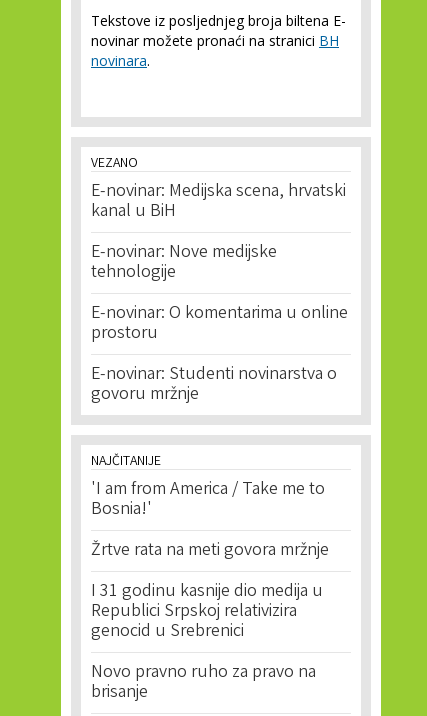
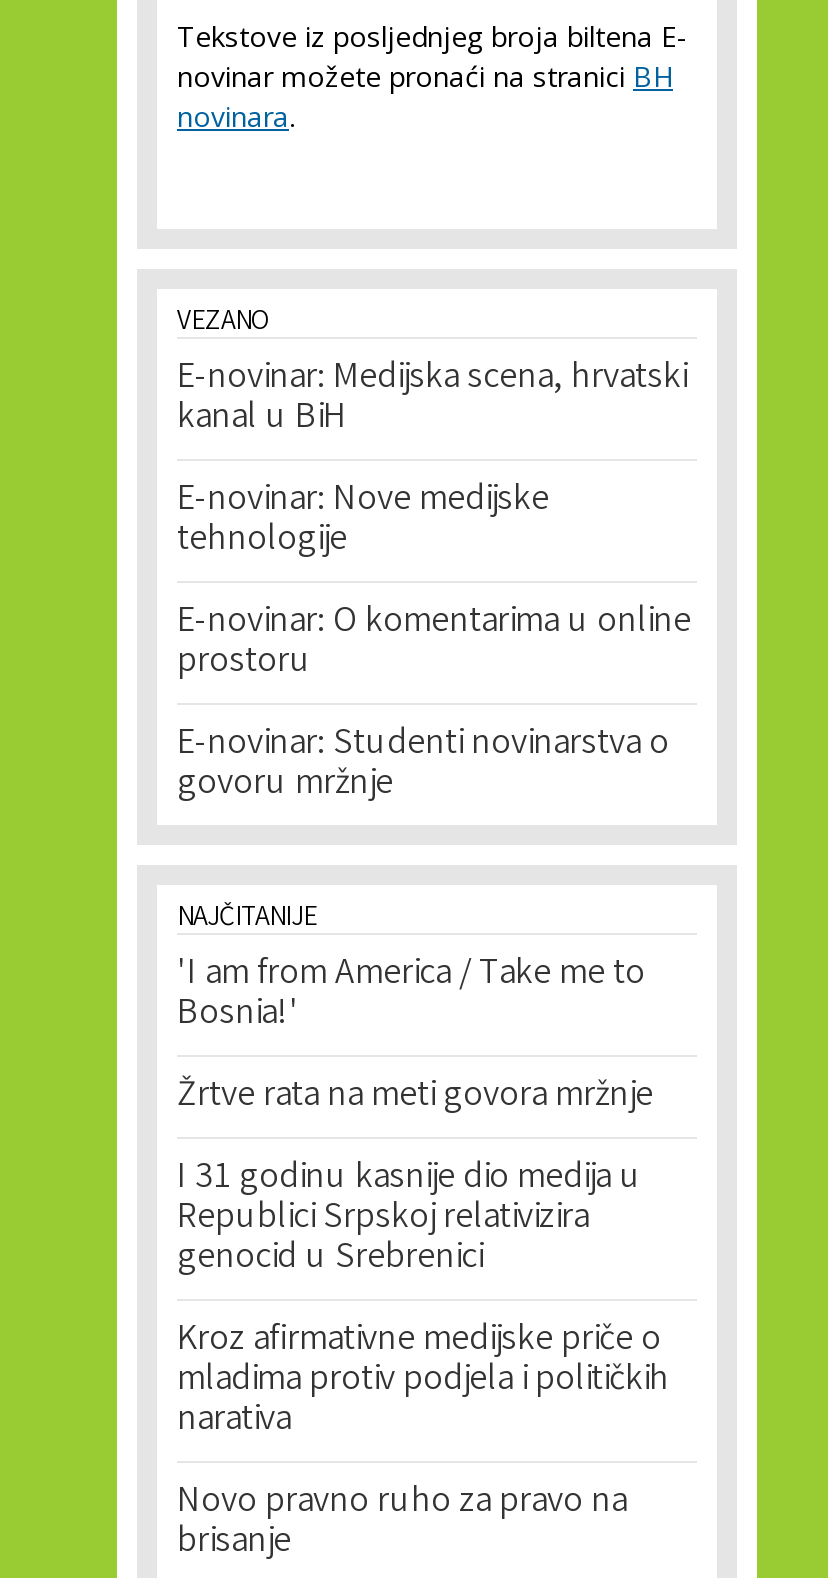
none -> [177,1316,669,1448] Kroz afirmativne medijske priče o | mladima protiv podjela i političkih | narativa

